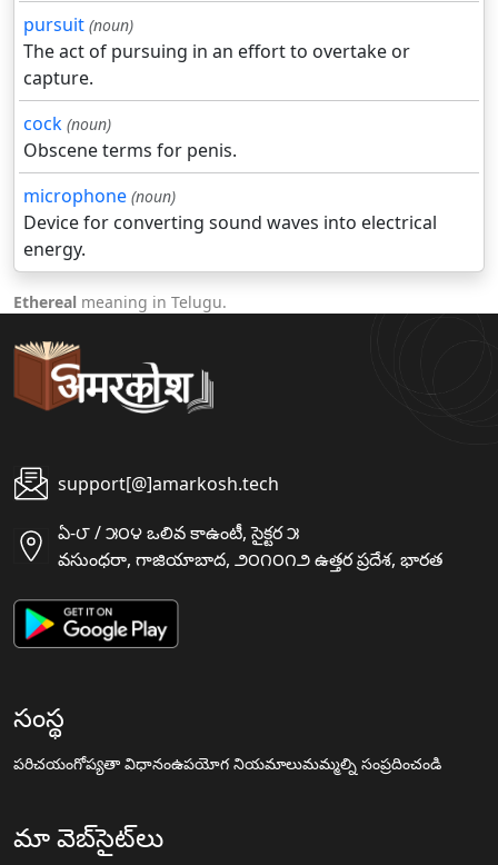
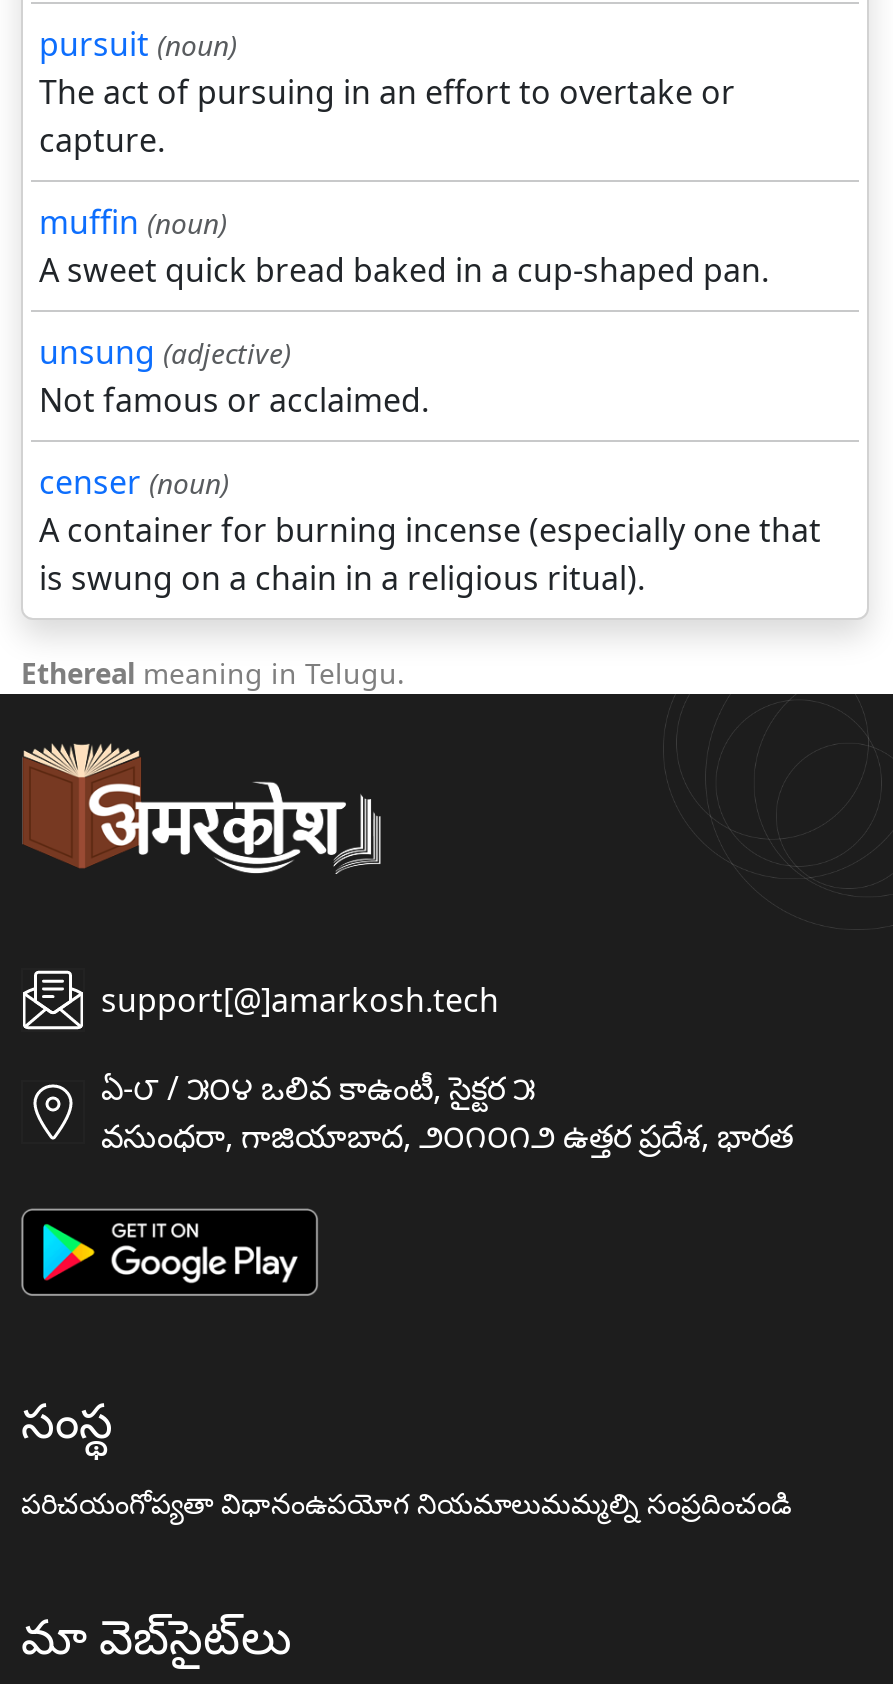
[23,111,437,262] cock (noun) | Obscene terms for penis. | microphone (noun) | Device for converting sound waves into electrical | energy. -> [39,200,821,600] muffin (noun) | A sweet quick bread baked in a cup-shaped pan. | unsung (adjective) | Not famous or acclaimed. | censer (noun) | A container for burning incense (especially one that | is swung on a chain in a religious ritual).

